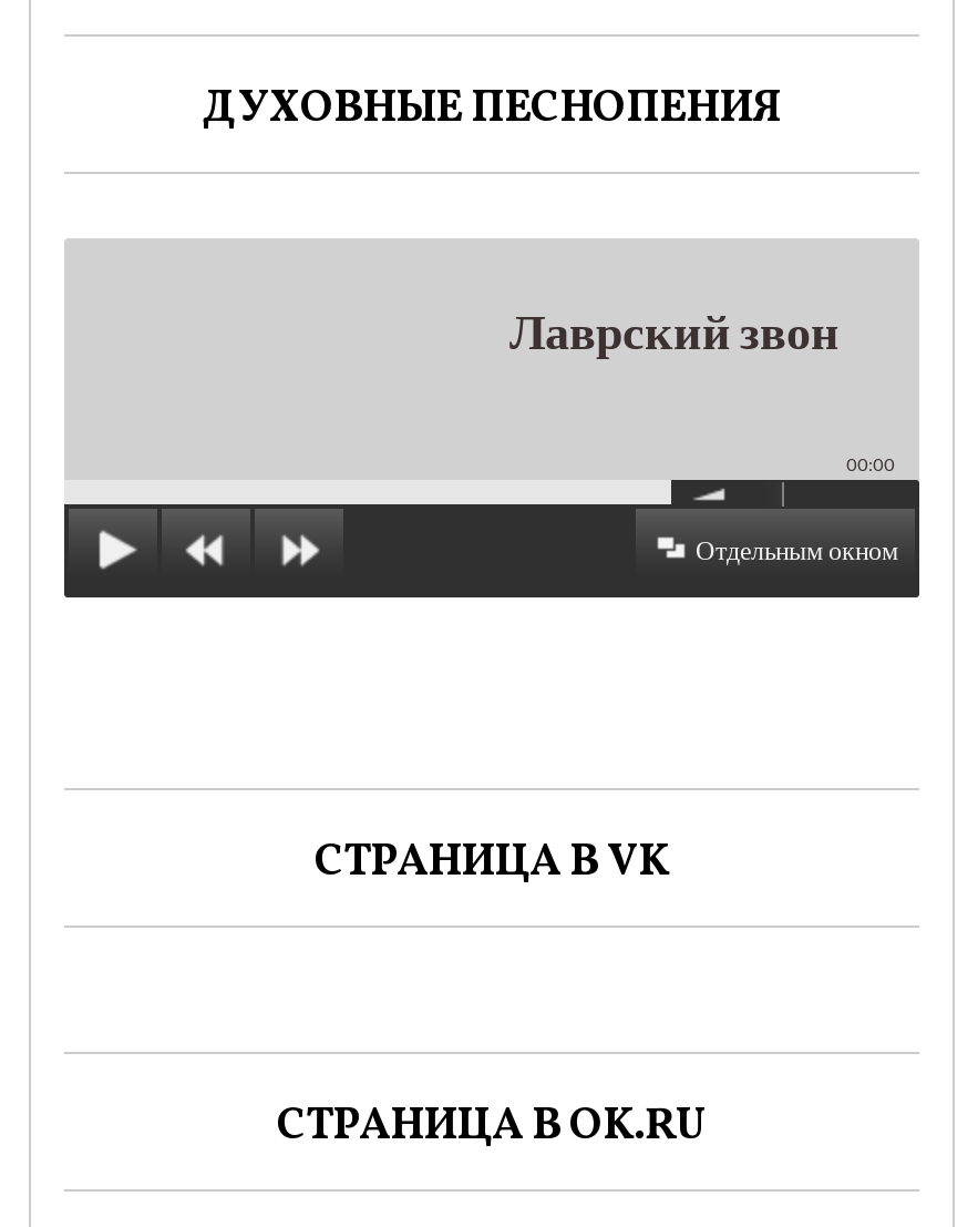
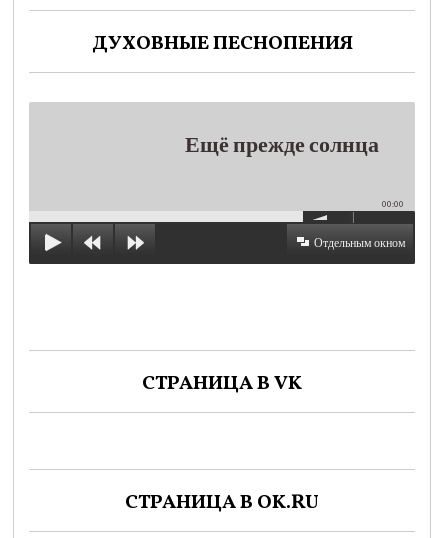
[509,299,840,359] Лаврский звон -> [185,130,379,157] Ещё прежде солнца

